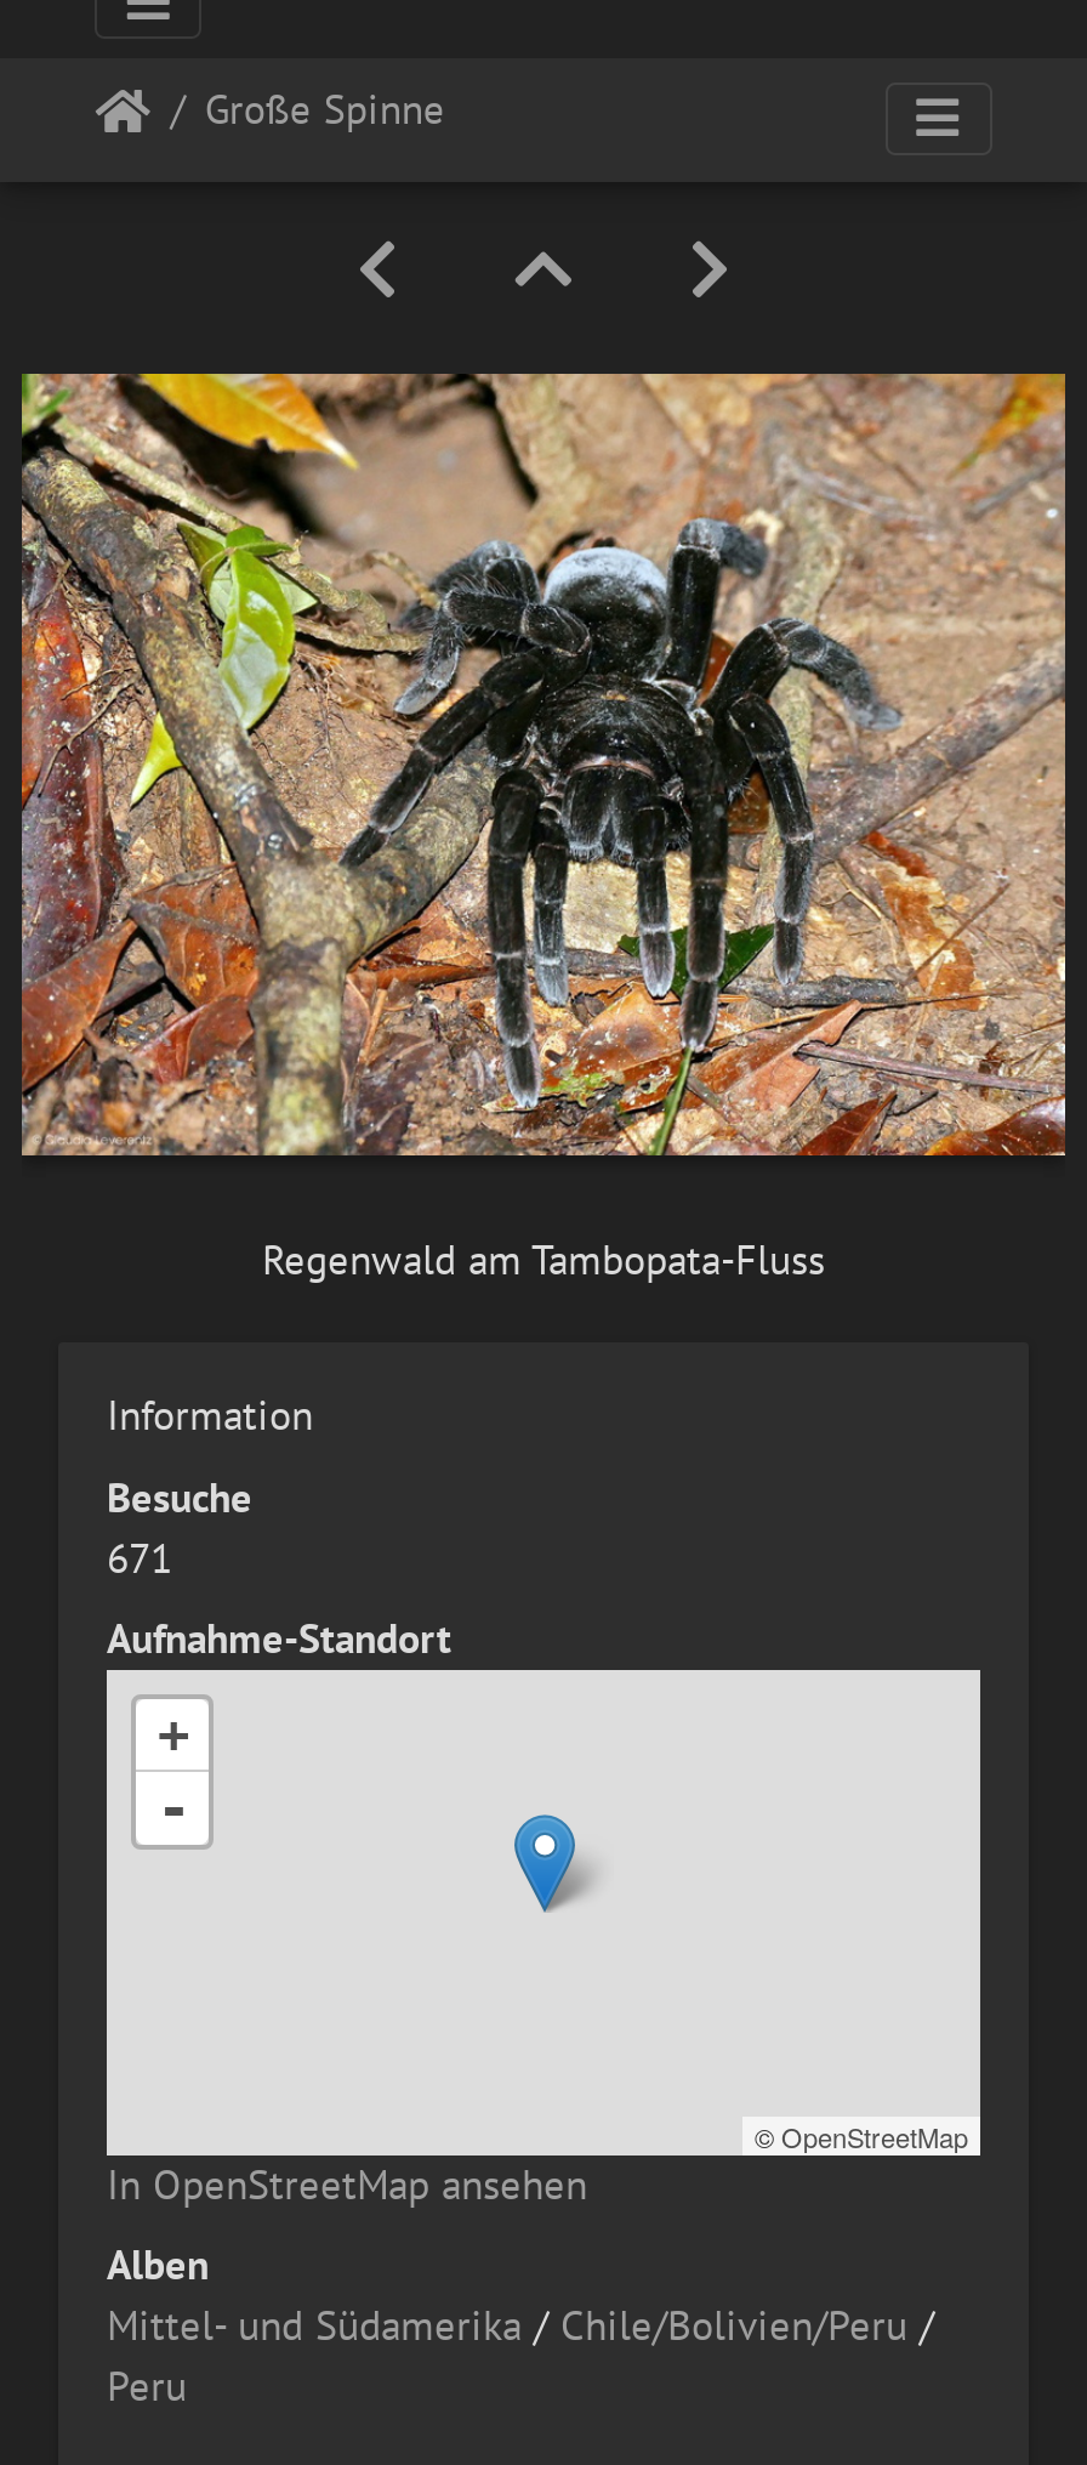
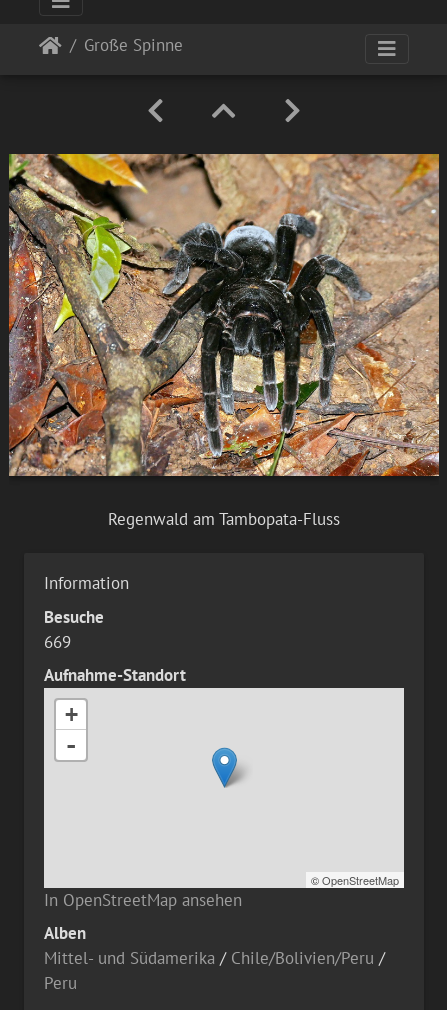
[107,1532,172,1586] 671 -> [44,631,71,653] 669

